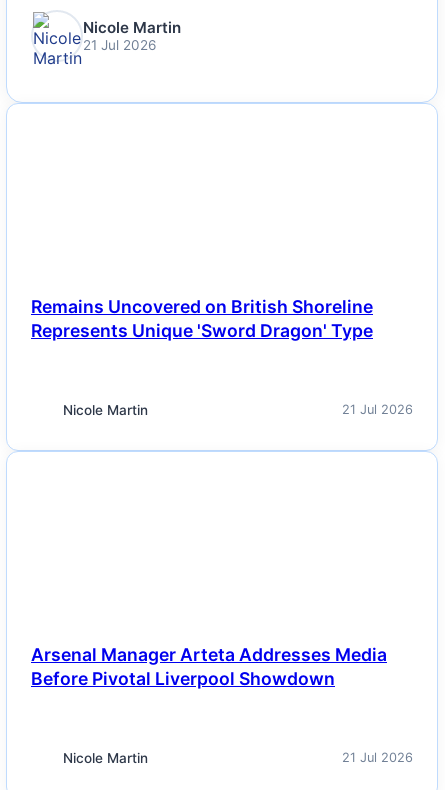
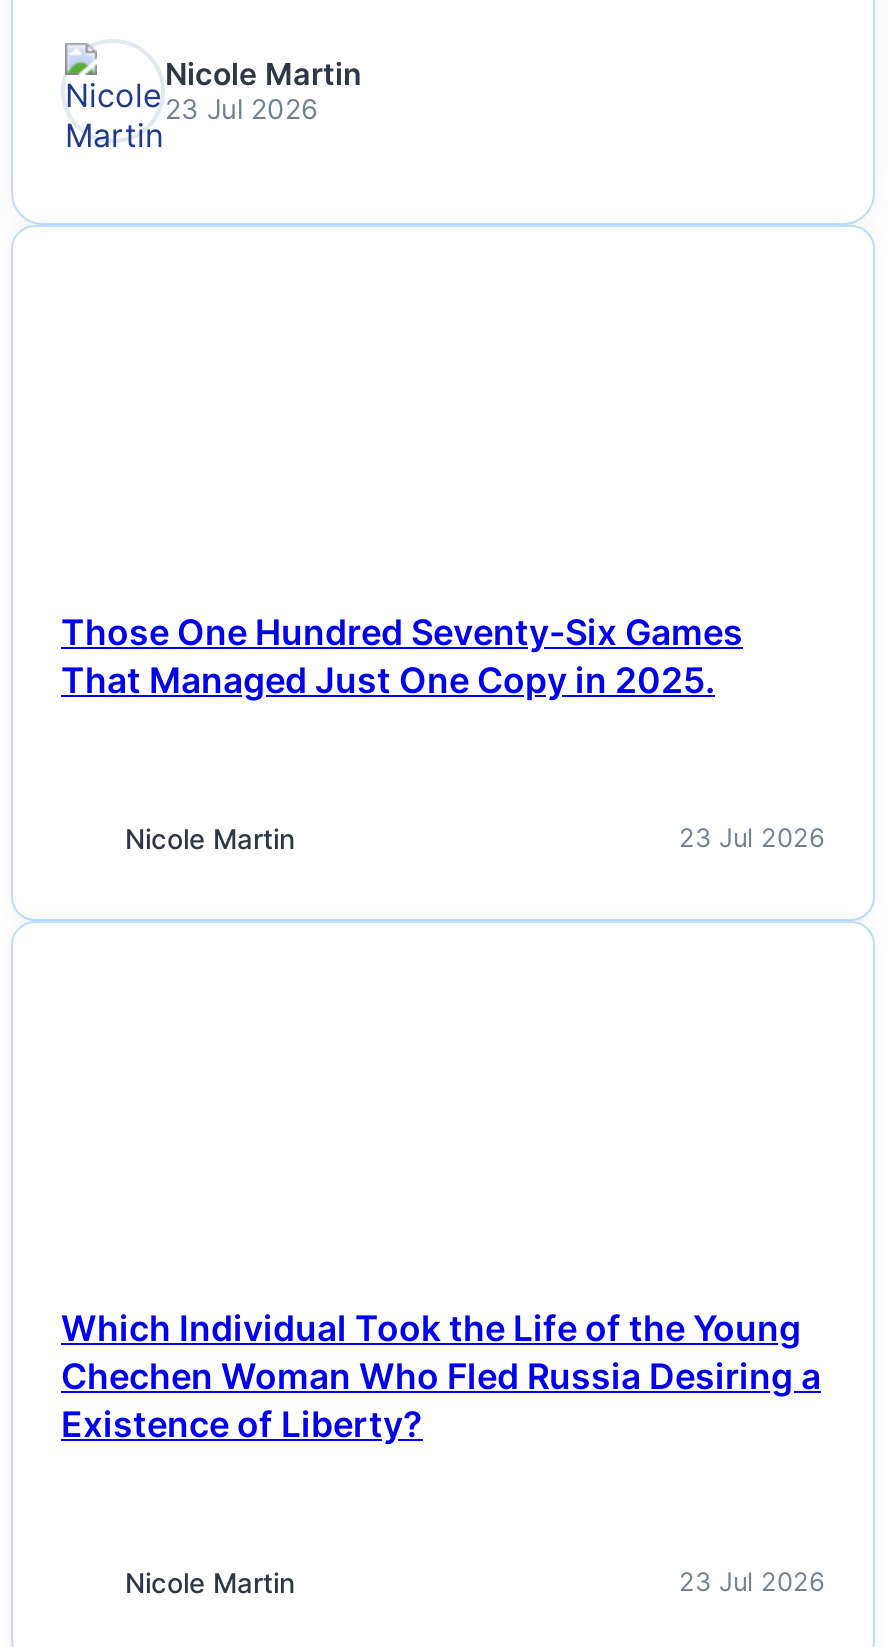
[83,37,156,53] 21 Jul 2026 -> [165,94,317,126] 23 Jul 2026
[31,296,373,341] Remains Uncovered on British Shoreline | Represents Unique 'Sword Dragon' Type -> [61,612,743,702] Those One Hundred Seventy-Six Games | That Managed Just One Copy in 2025.
[342,402,413,417] 21 Jul 2026 -> [679,824,825,854] 23 Jul 2026
[31,644,387,689] Arsenal Manager Arteta Addresses Media | Before Pivotal Liverpool Showdown -> [61,1308,821,1446] Which Individual Took the Life of the Young | Chechen Woman Who Fled Russia Desiring a | Existence of Liberty?
[342,750,413,765] 21 Jul 2026 -> [679,1568,825,1598] 23 Jul 2026

